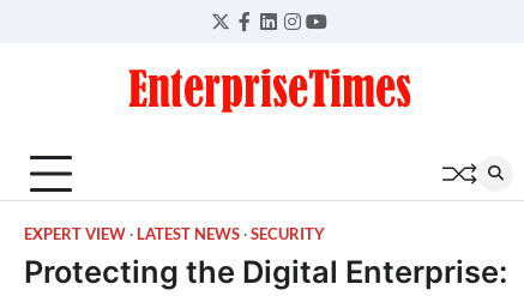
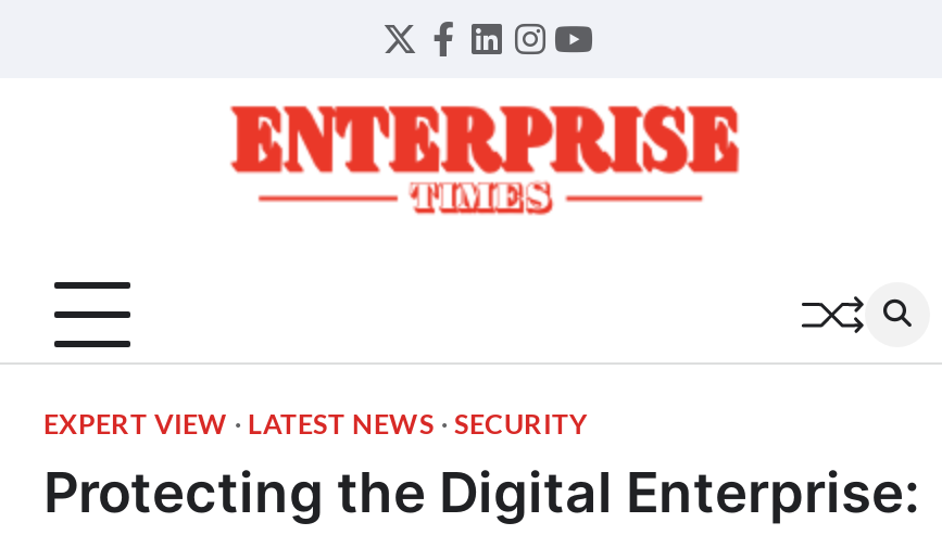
[128,59,412,119] [image] -> [228,102,745,217] [image]

